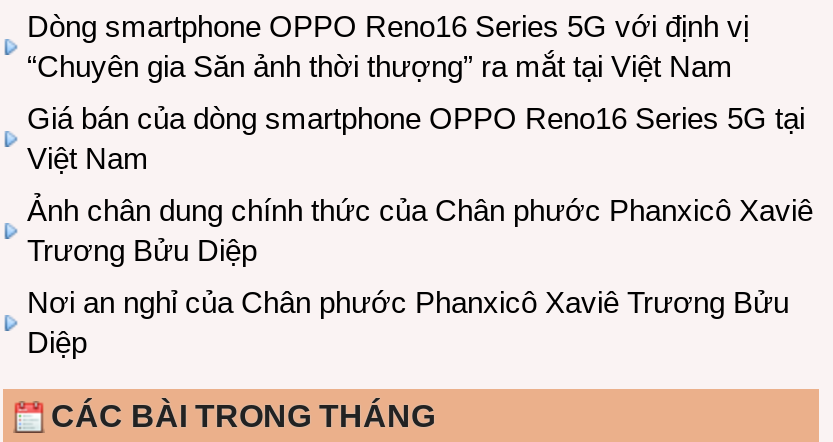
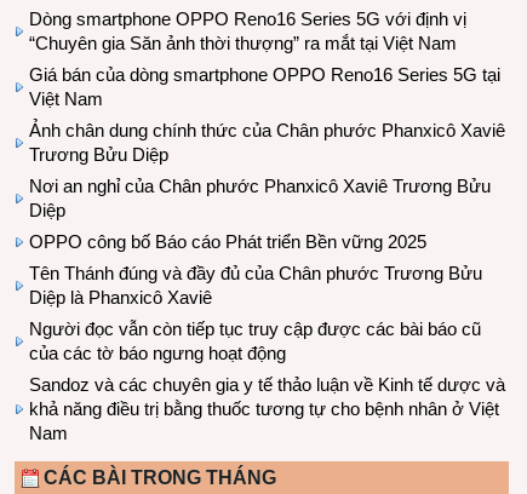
none -> [29,231,505,443] OPPO công bố Báo cáo Phát triển Bền vững 2025 | Tên Thánh đúng và đầy đủ của Chân phước Trương Bửu | Diệp là Phanxicô Xaviê | Người đọc vẫn còn tiếp tục truy cập được các bài báo cũ | của các tờ báo ngưng hoạt động | Sandoz và các chuyên gia y tế thảo luận về Kinh tế dược và | khả năng điều trị bằng thuốc tương tự cho bệnh nhân ở Việt | Nam

